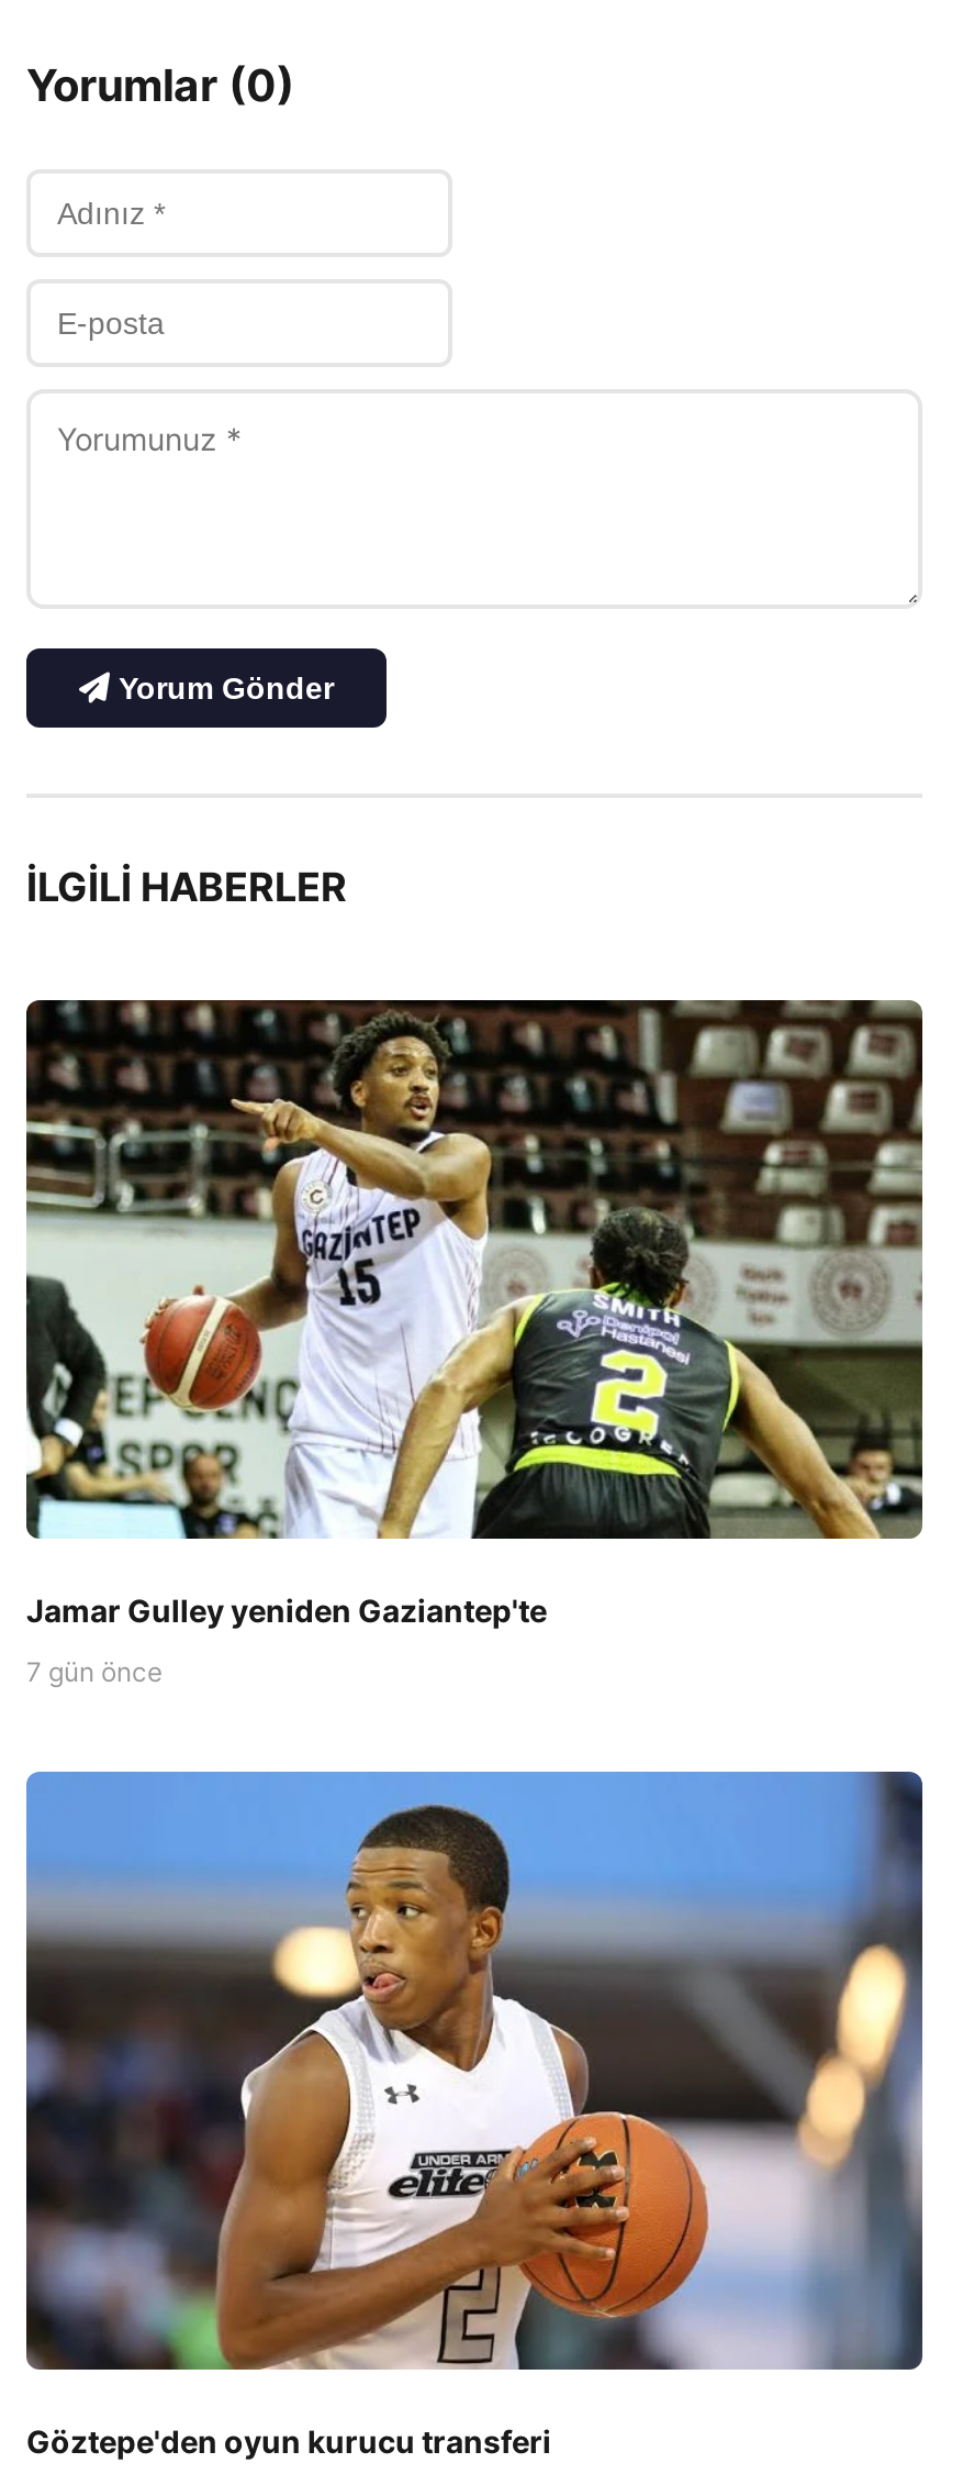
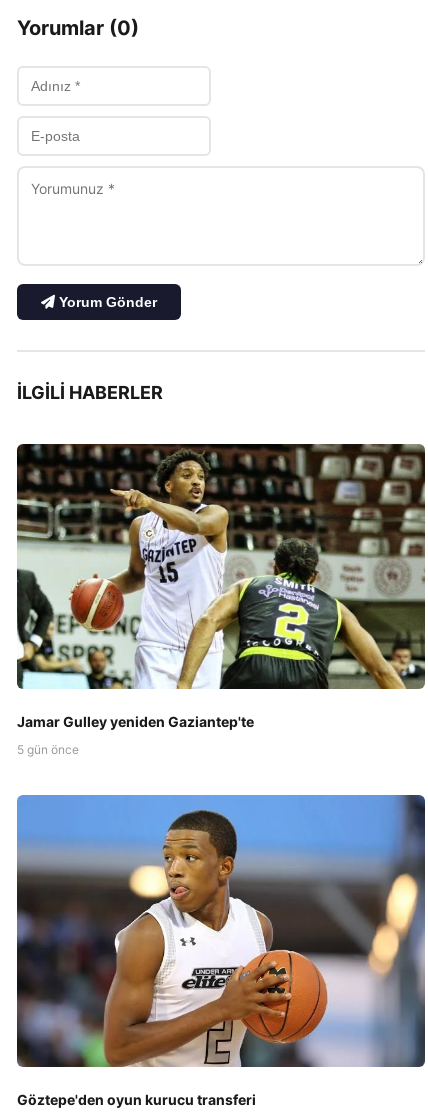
[26,1656,163,1689] 7 gün önce -> [17,742,79,757] 5 gün önce

